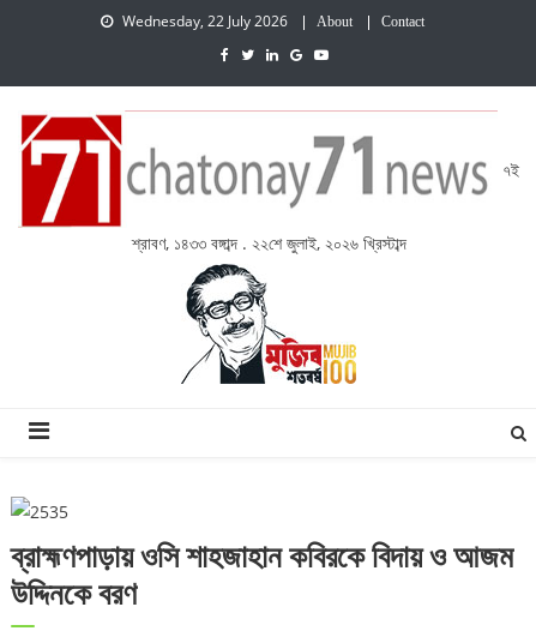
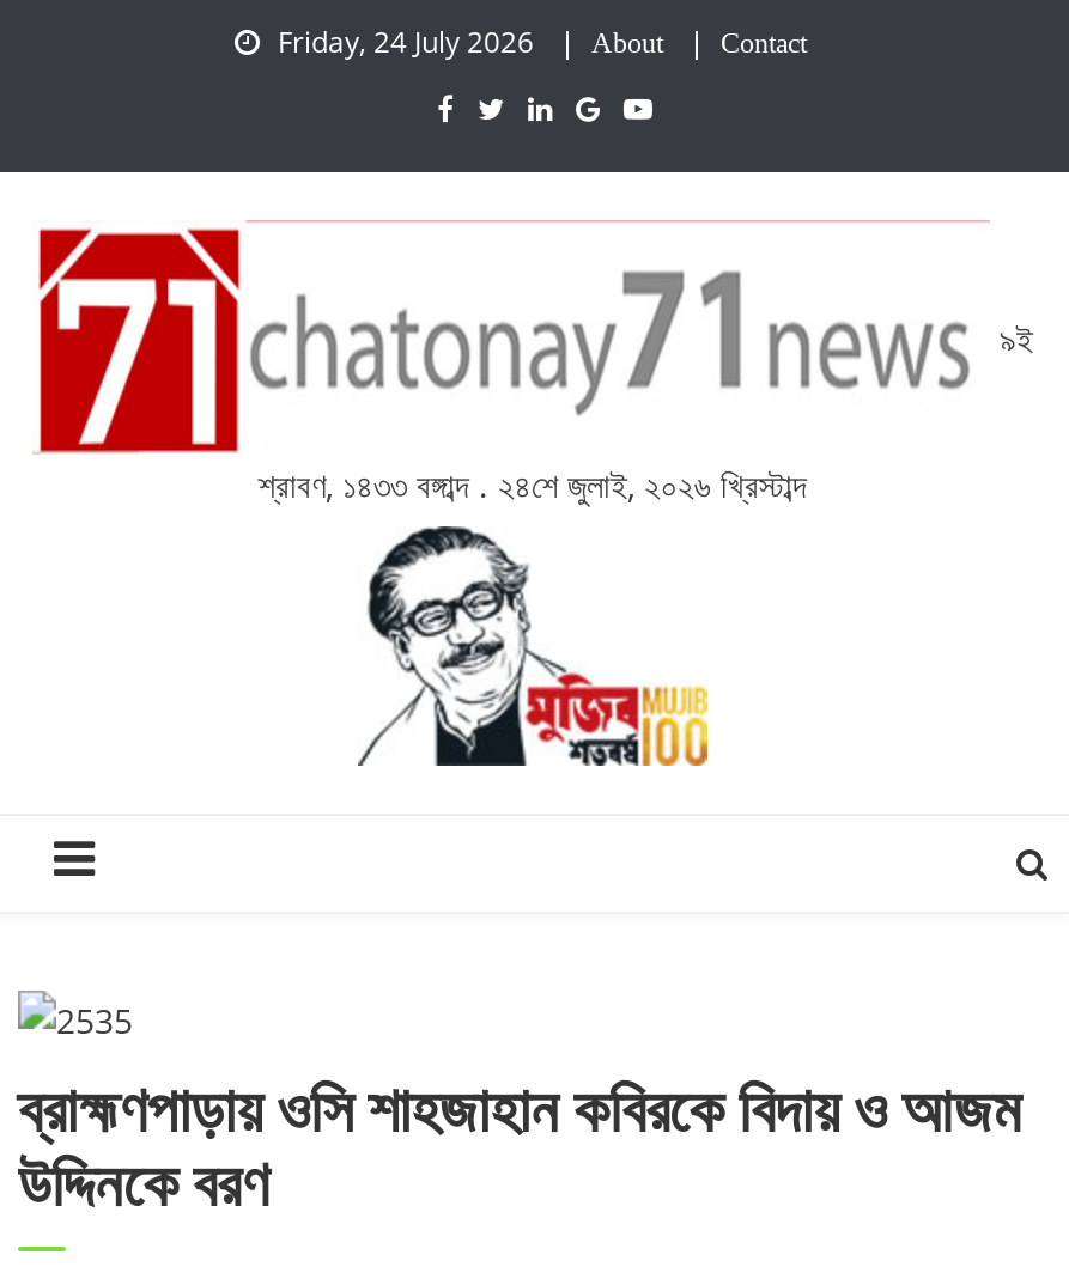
[122,11,288,31] Wednesday, 22 July 2026 -> [278,22,534,62] Friday, 24 July 2026
[502,158,519,181] ৭ই -> [1000,316,1033,361] ৯ই
[131,232,406,254] শ্রাবণ, ১৪৩৩ বঙ্গাব্দ . ২২শে জুলাই, ২০২৬ খ্রিস্টাব্দ -> [259,462,807,507] শ্রাবণ, ১৪৩৩ বঙ্গাব্দ . ২৪শে জুলাই, ২০২৬ খ্রিস্টাব্দ

